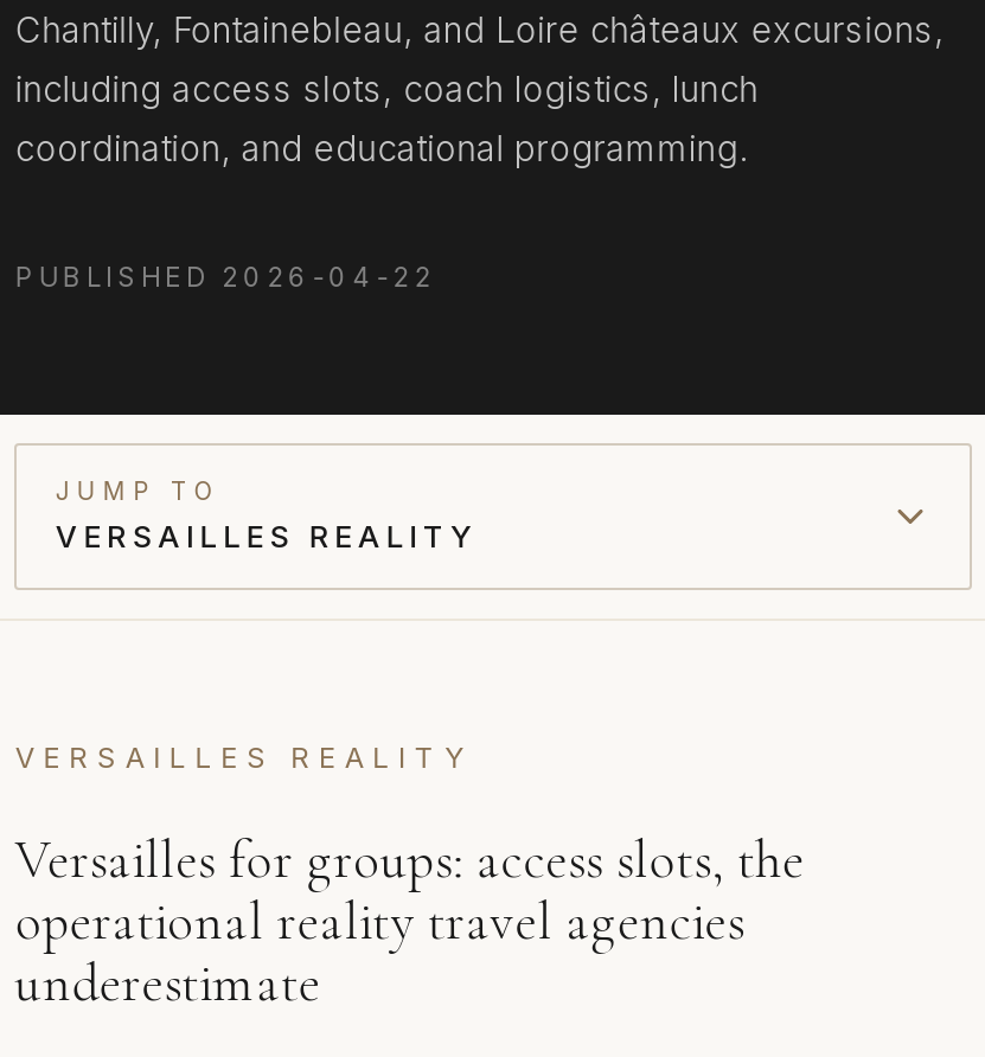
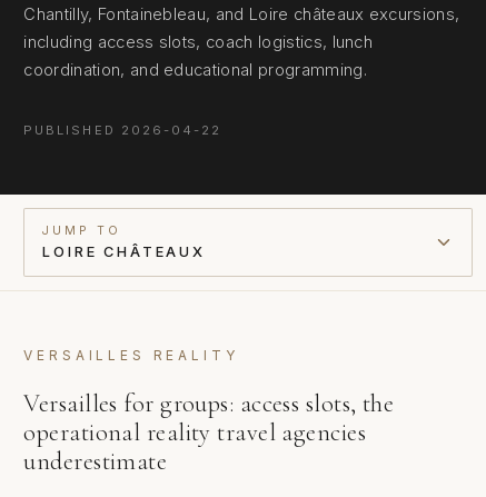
[55,519,479,555] VERSAILLES REALITY -> [43,244,206,260] LOIRE CHÂTEAUX

